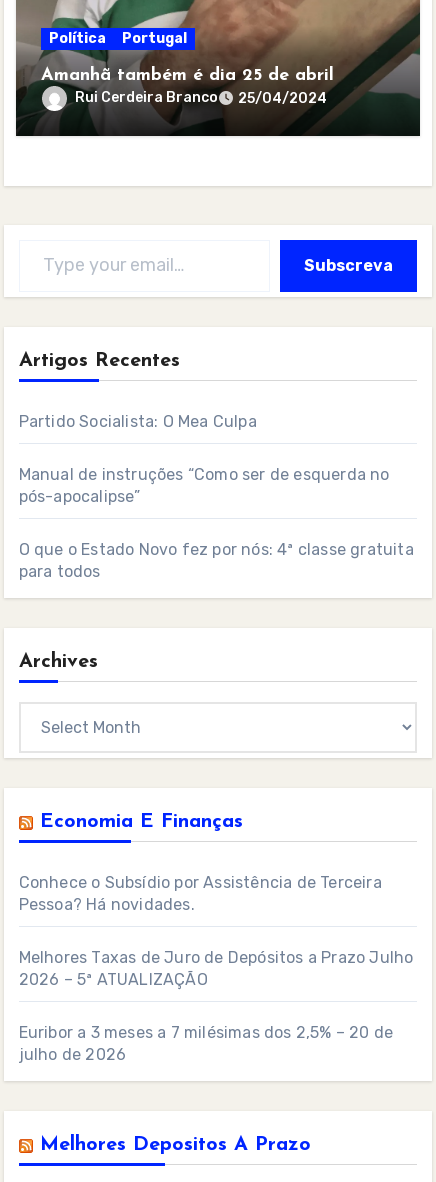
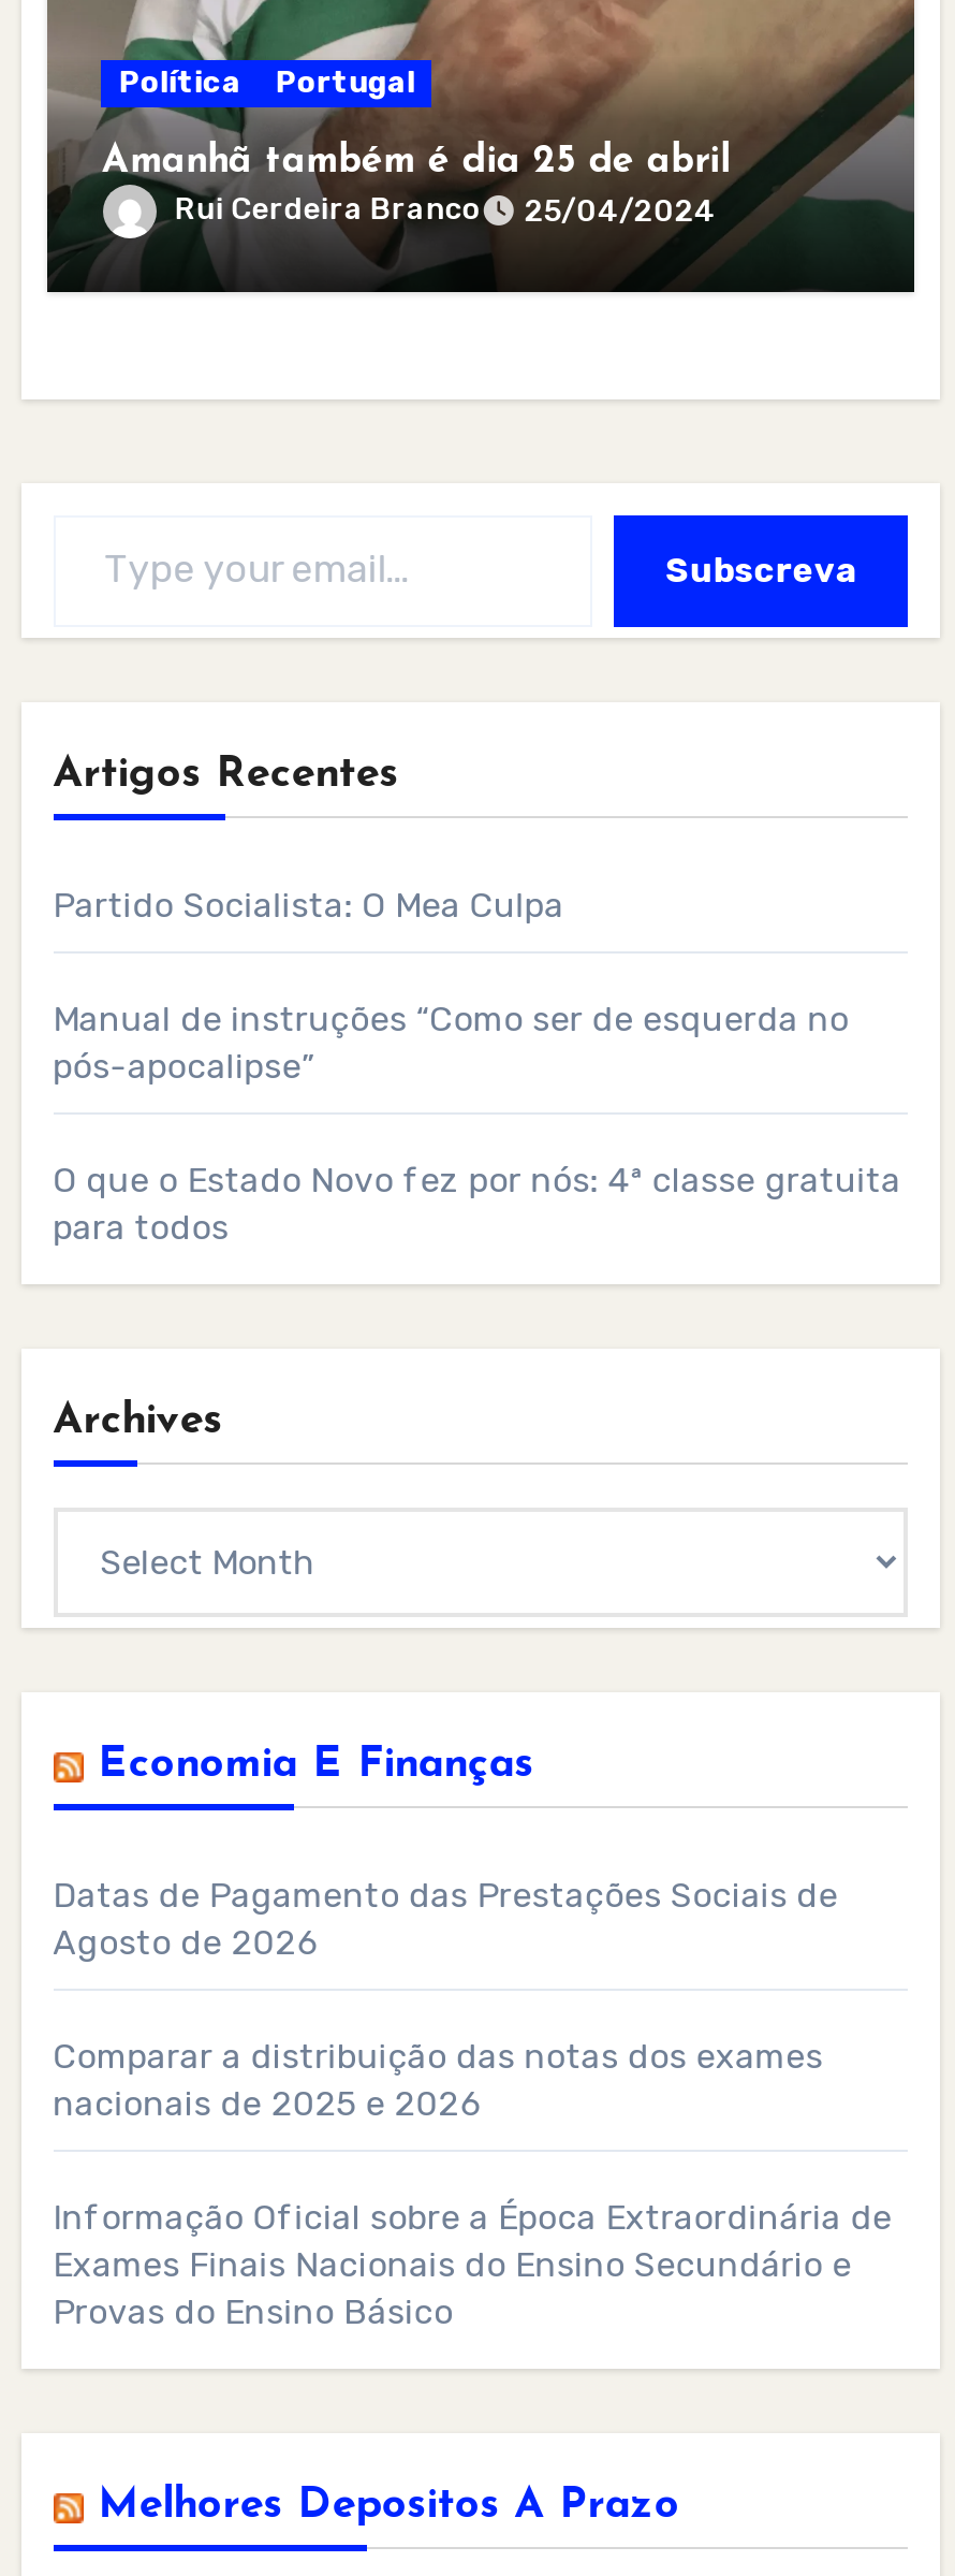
[19,873,382,914] Conhece o Subsídio por Assistência de Terceira | Pessoa? Há novidades. -> [53,1874,838,1962] Datas de Pagamento das Prestações Sociais de | Agosto de 2026
[19,948,413,989] Melhores Taxas de Juro de Depósitos a Prazo Julho | 2026 – 5ª ATUALIZAÇÃO -> [53,2035,823,2123] Comparar a distribuição das notas dos exames | nacionais de 2025 e 2026
[19,1023,393,1064] Euribor a 3 meses a 7 milésimas dos 2,5% – 20 de | julho de 2026 -> [53,2196,892,2332] Informação Oficial sobre a Época Extraordinária de | Exames Finais Nacionais do Ensino Secundário e | Provas do Ensino Básico

